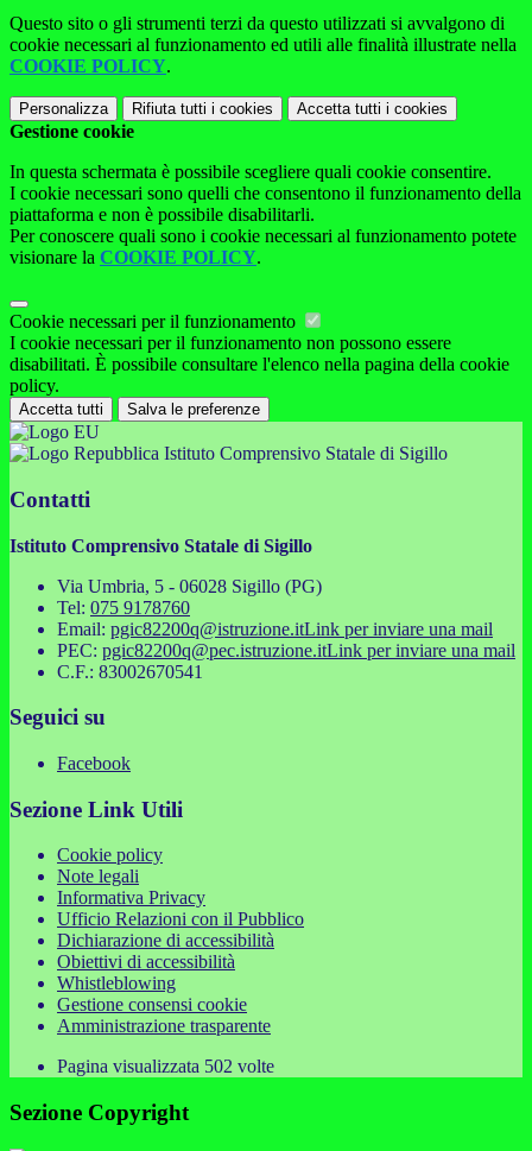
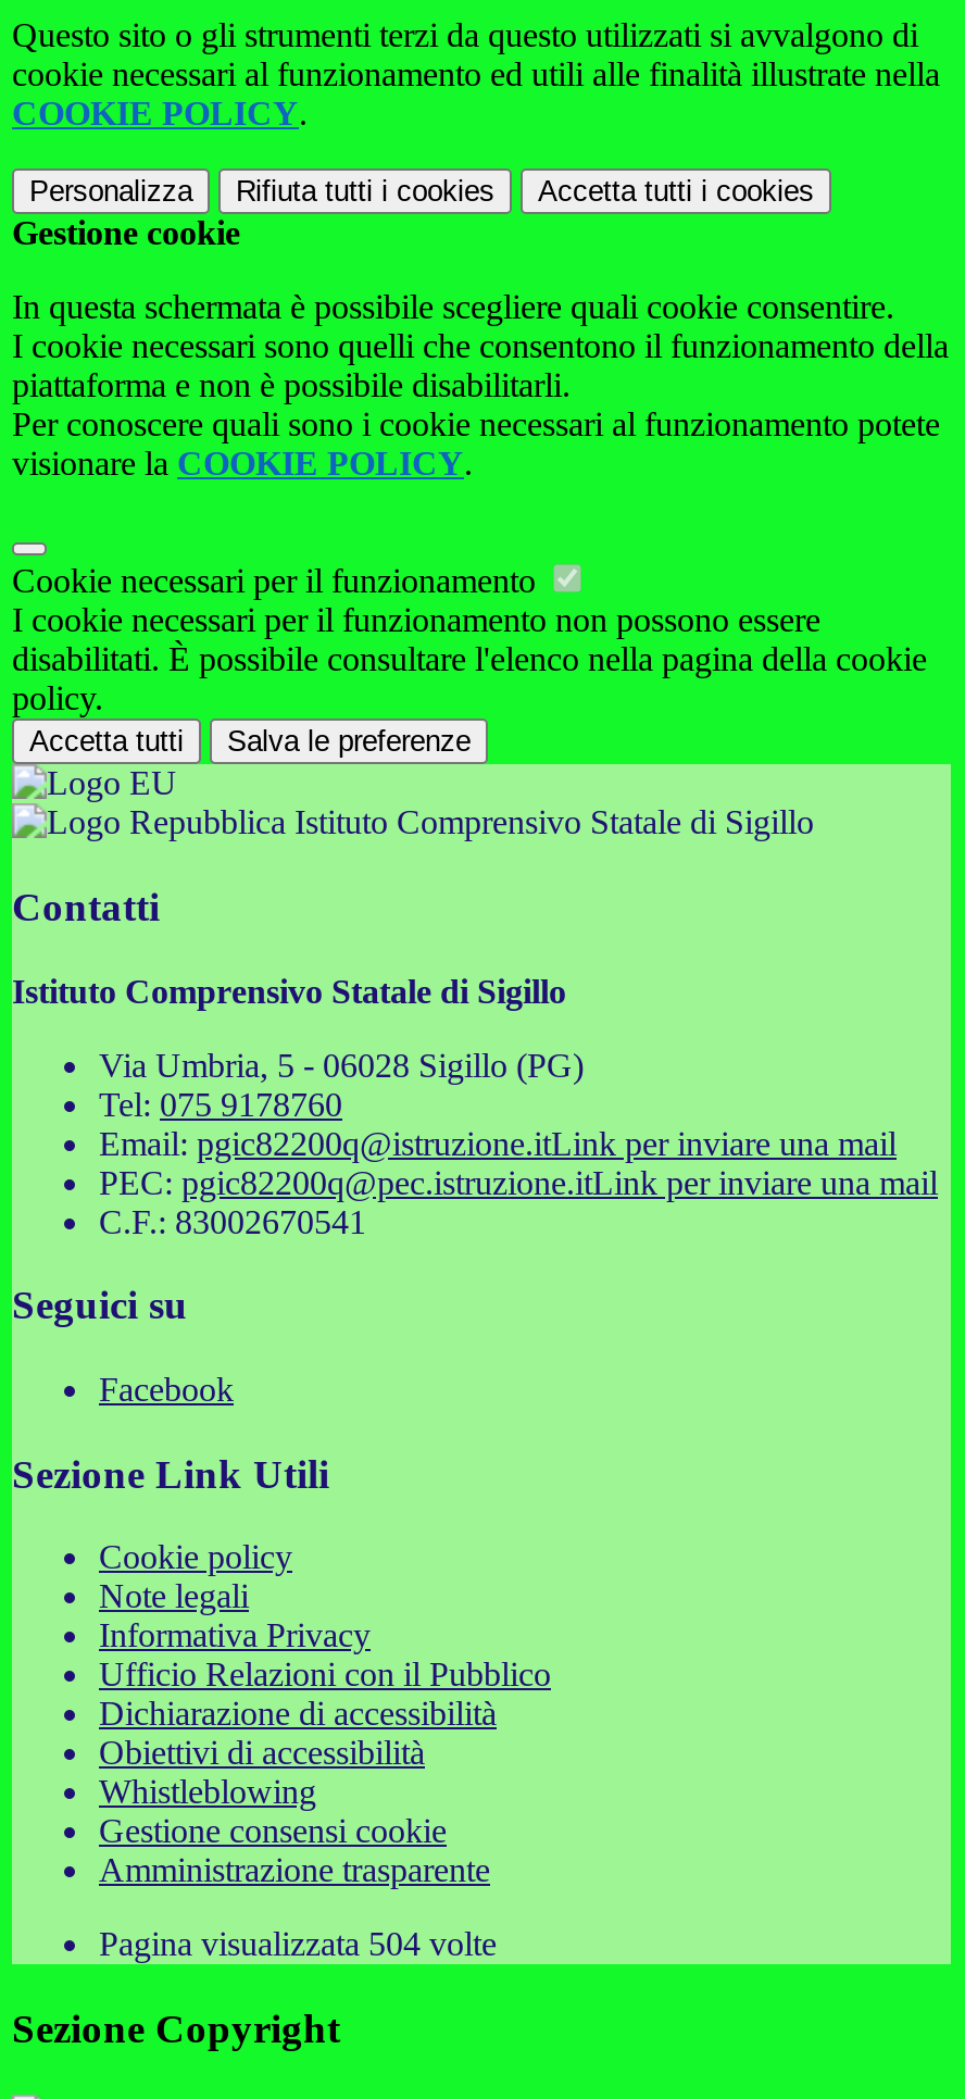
[57,1056,274,1077] Pagina visualizzata 502 volte -> [99,1926,497,1963] Pagina visualizzata 504 volte

